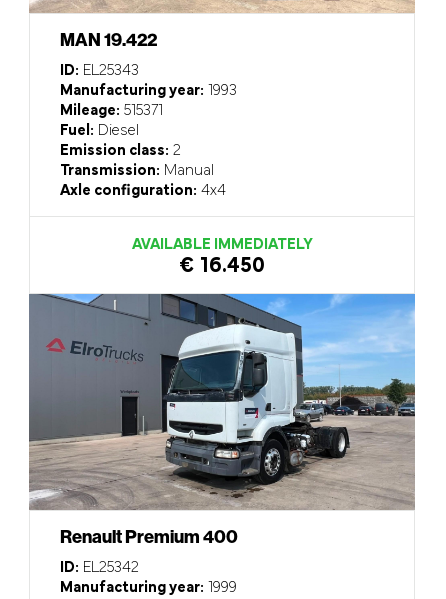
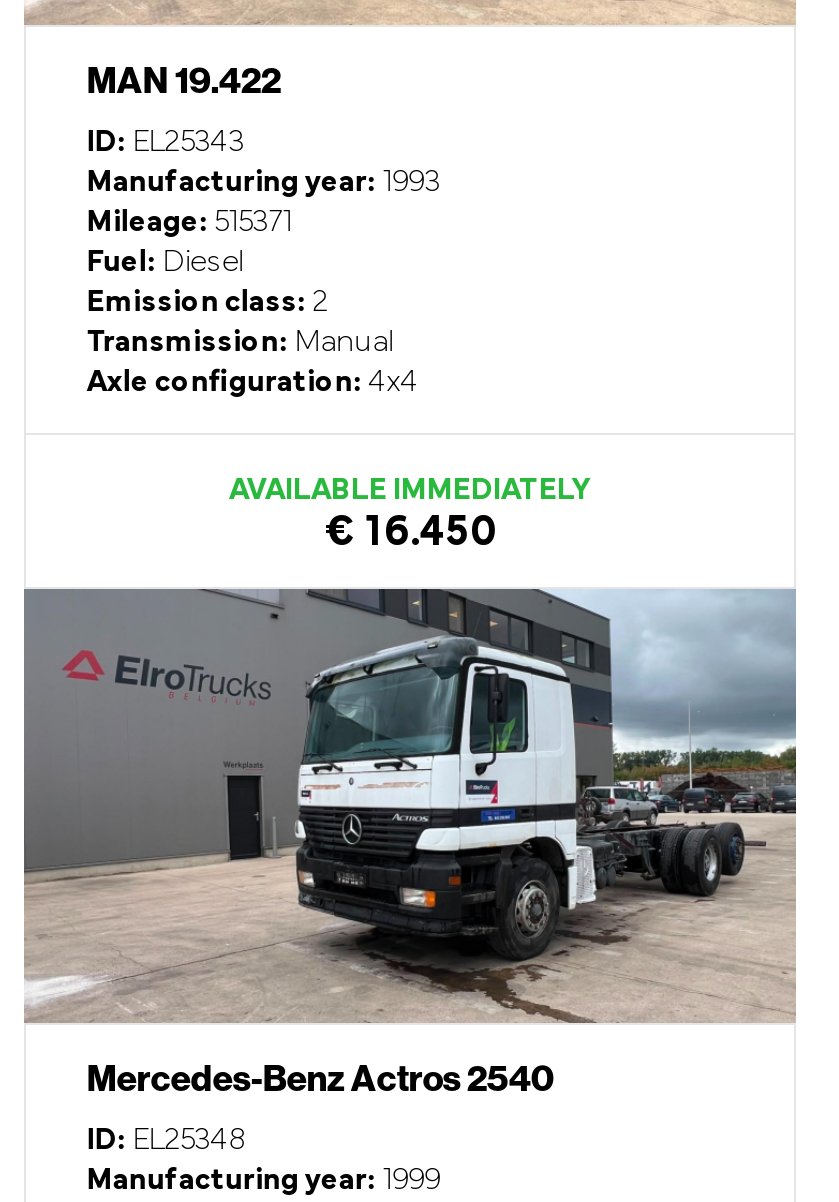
[29,293,415,548] [image] | Renault Premium 400 -> [24,586,798,1101] [image] | Mercedes-Benz Actros 2540
[60,560,139,576] ID: EL25342 -> [87,1125,247,1157] ID: EL25348

